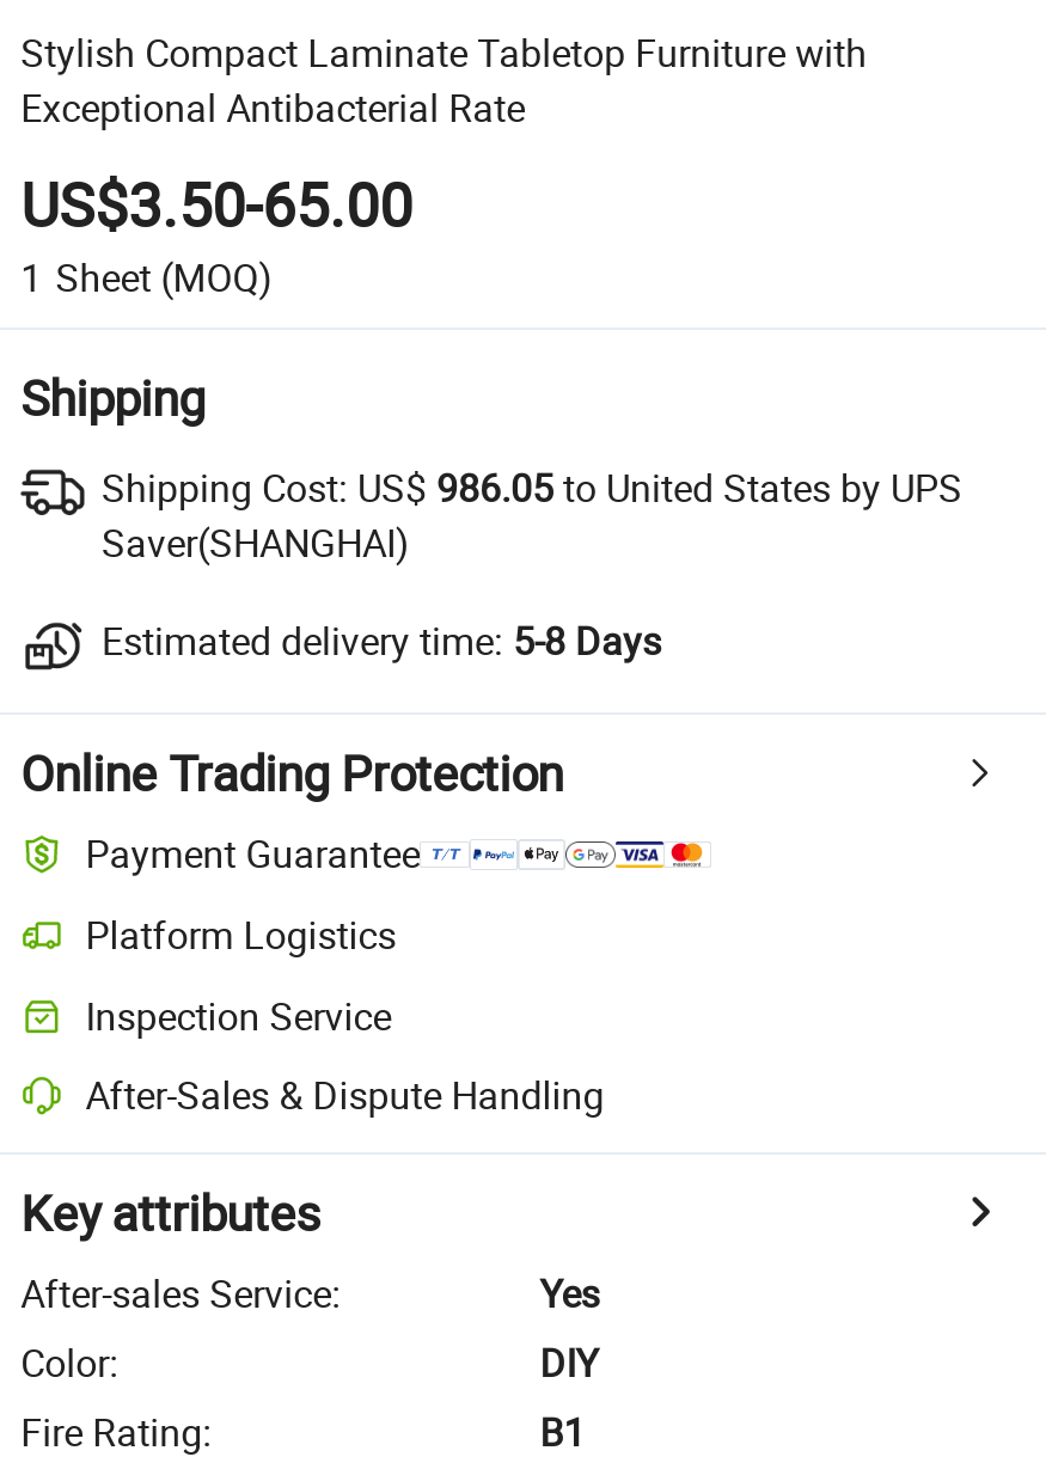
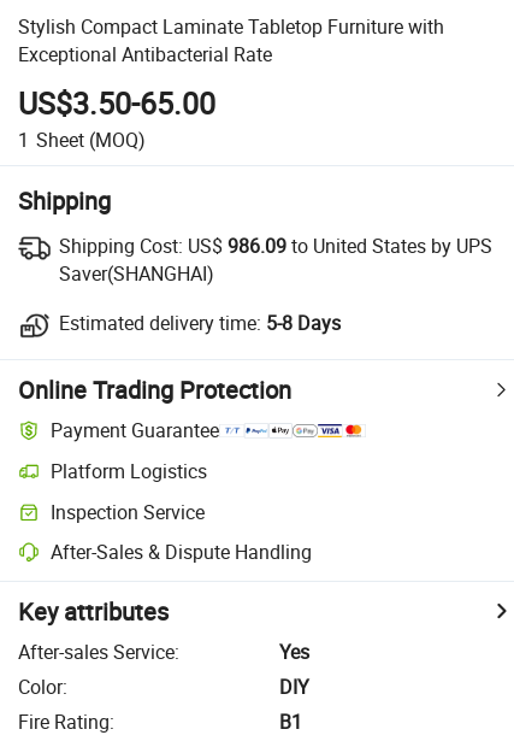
[102,461,962,513] Shipping Cost: US$986.05 to United States by UPS -> [59,232,492,259] Shipping Cost: US$986.09 to United States by UPS

